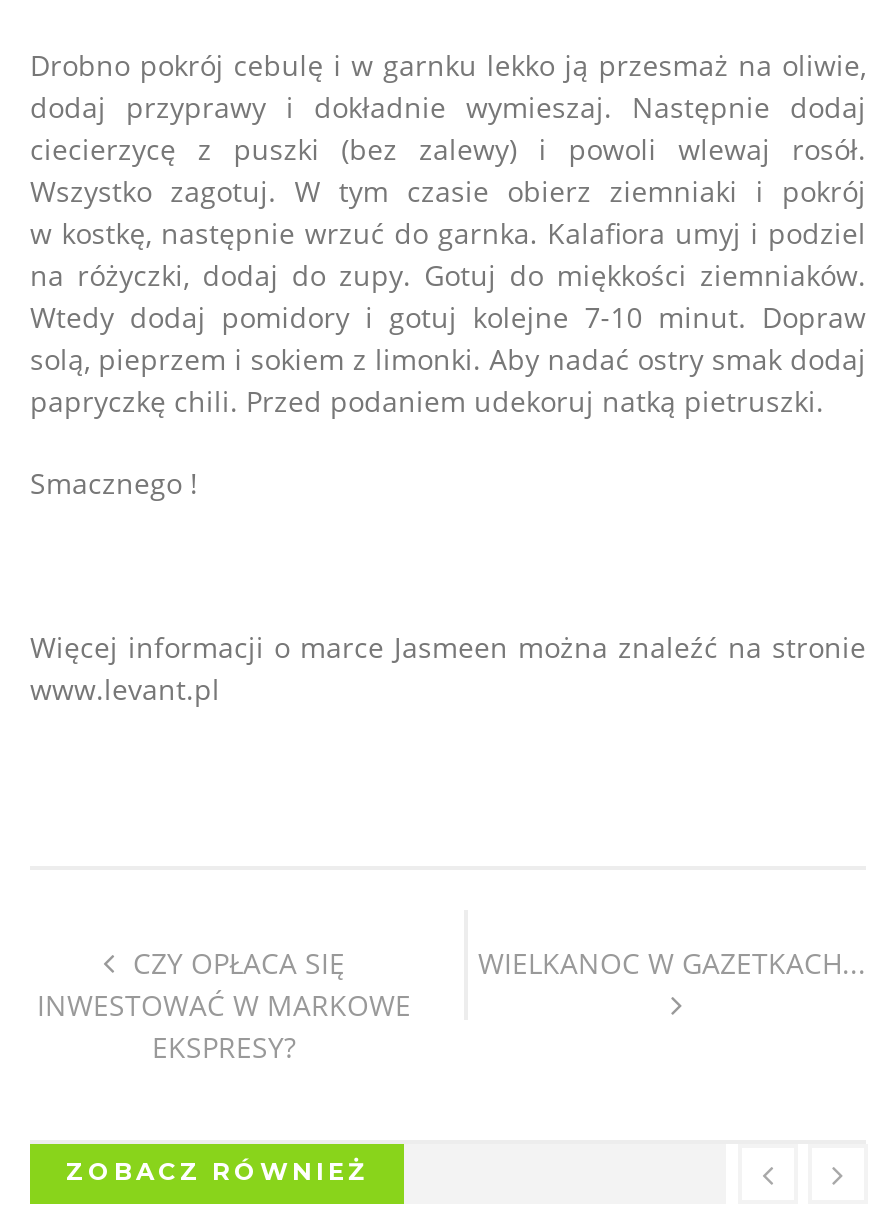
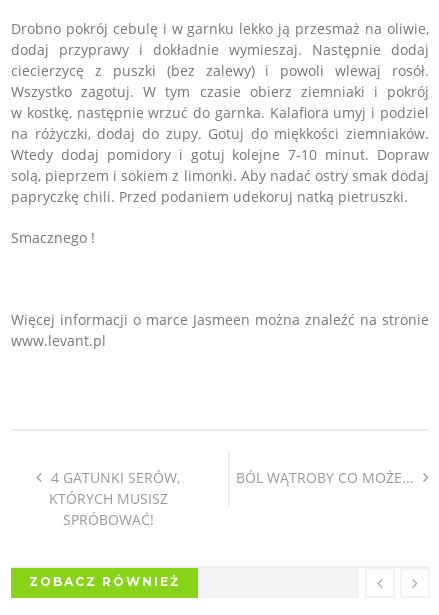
[37,945,411,1067] CZY OPŁACA SIĘ | INWESTOWAĆ W MARKOWE | EKSPRESY? -> [47,468,180,529] 4 GATUNKI SERÓW, | KTÓRYCH MUSISZ | SPRÓBOWAĆ!
[478,945,866,983] WIELKANOC W GAZETKACH... -> [235,468,417,487] BÓL WĄTROBY CO MOŻE...

